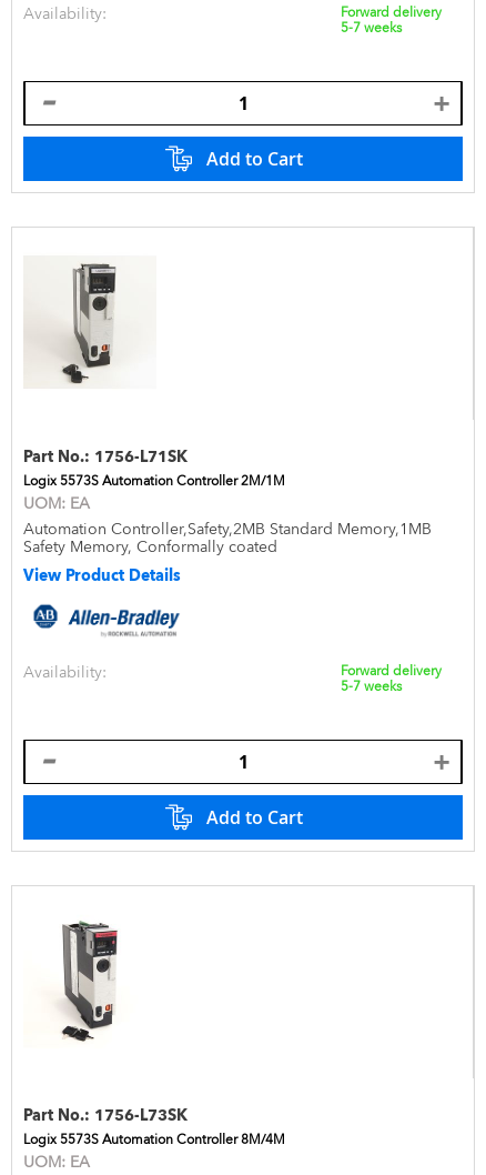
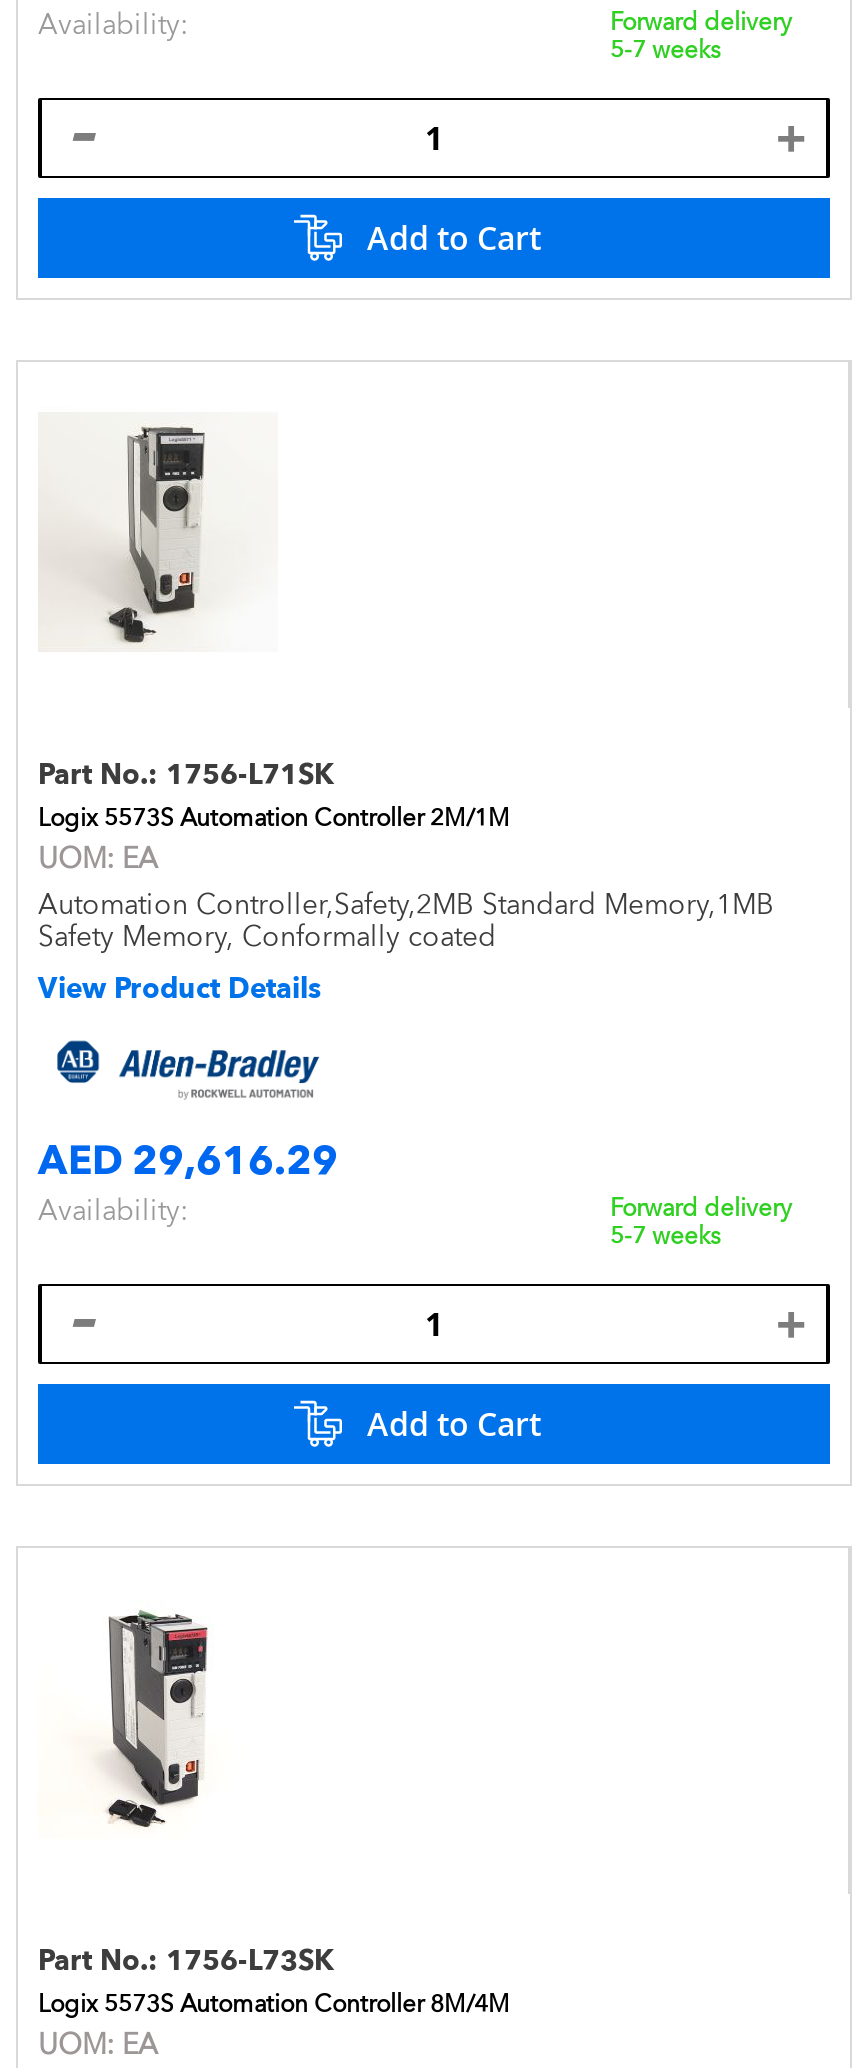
none -> [38,1135,338,1183] AED 29,616.29

